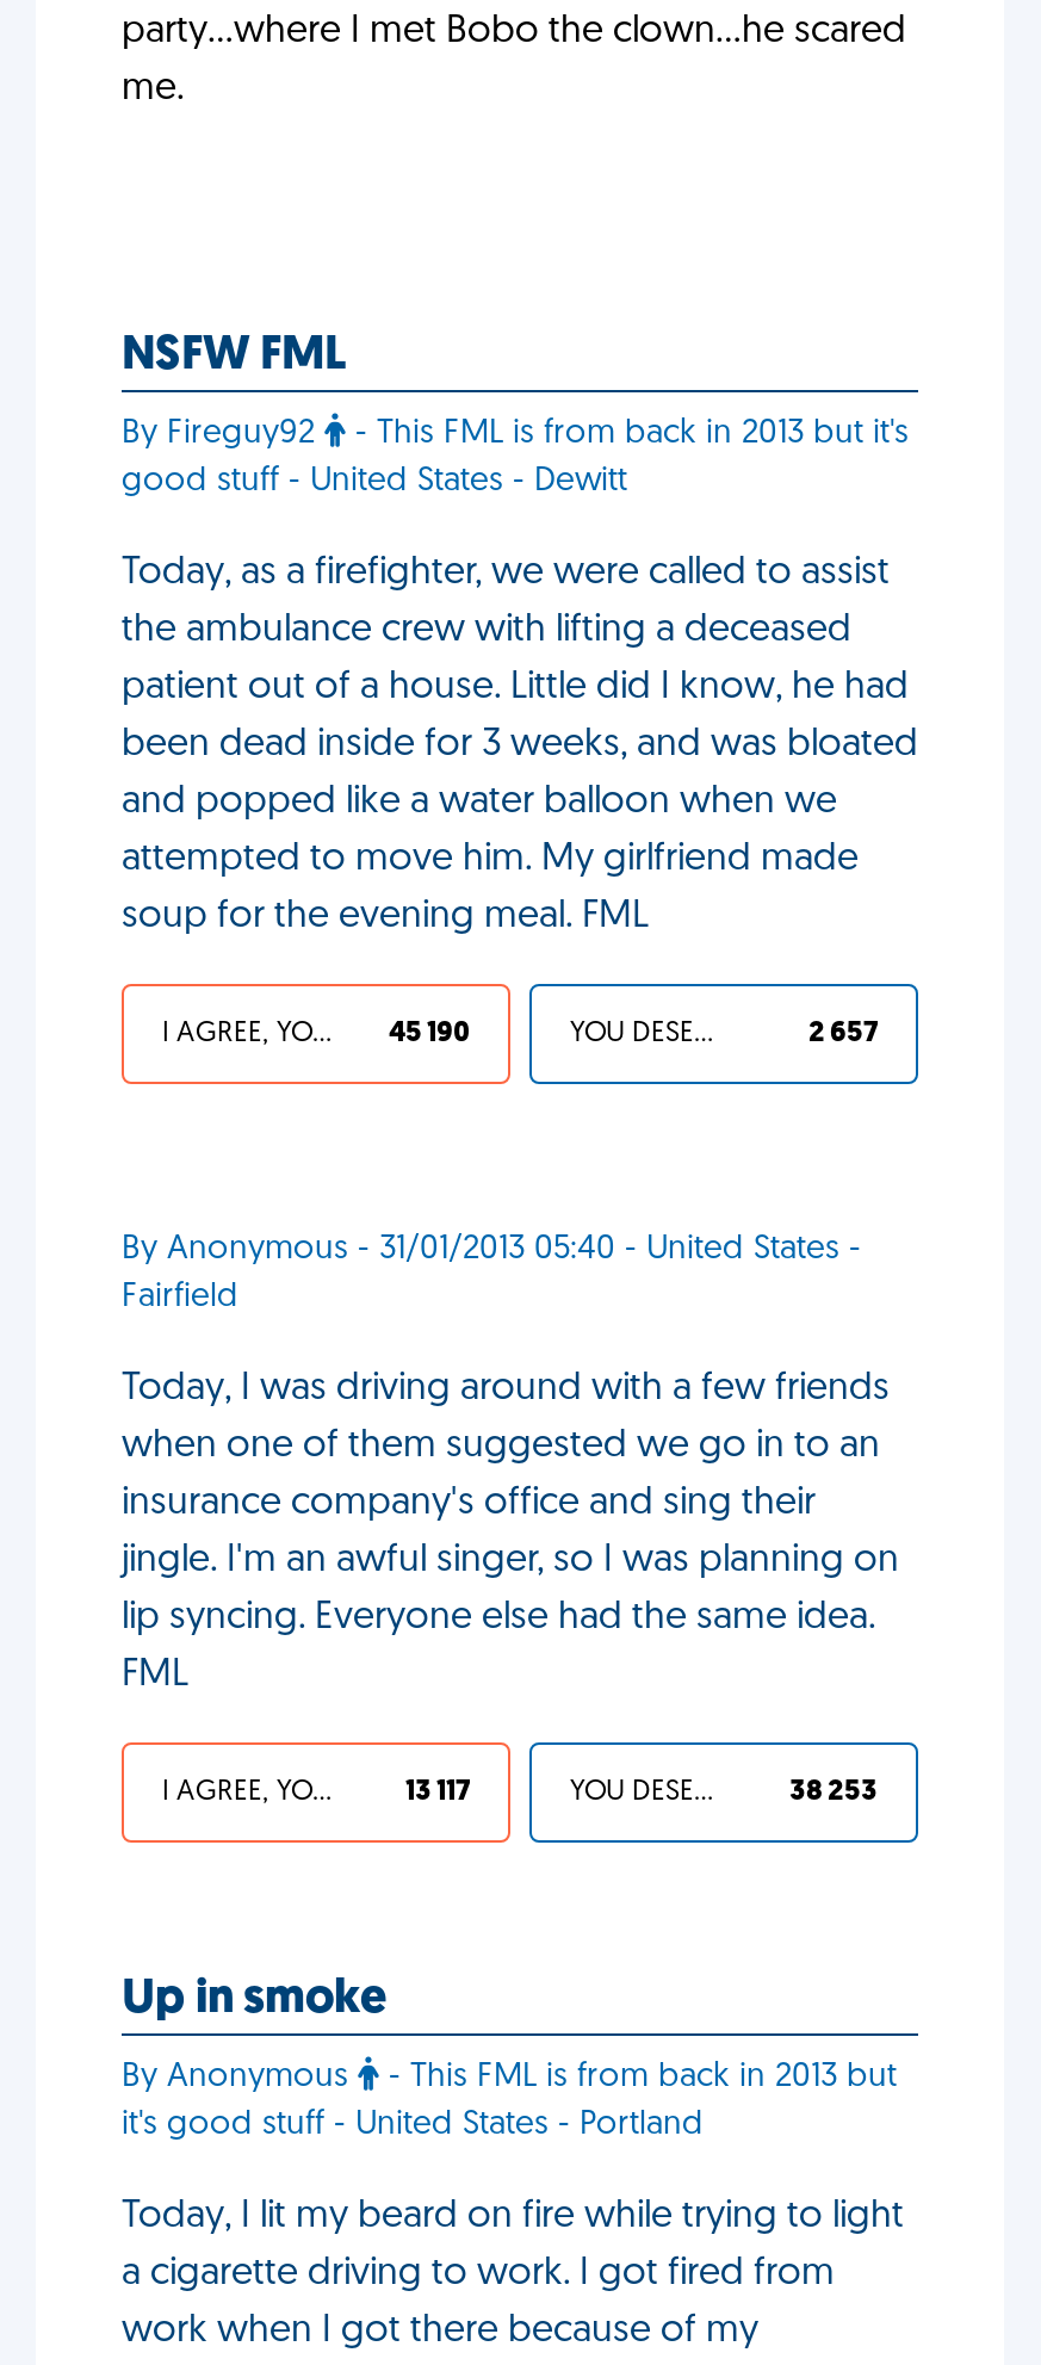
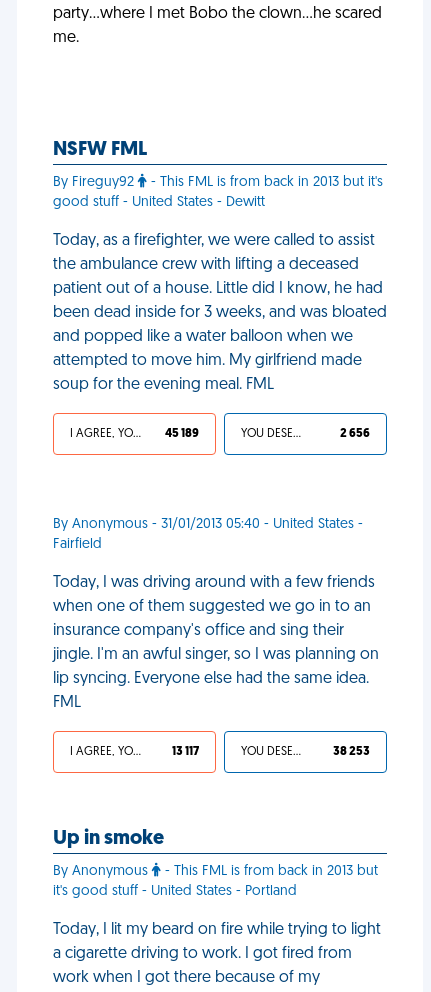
[389,1020,470,1048] 45 190 -> [165,428,199,440] 45 189
[808,1020,878,1048] 2 657 -> [340,428,370,440] 2 656

